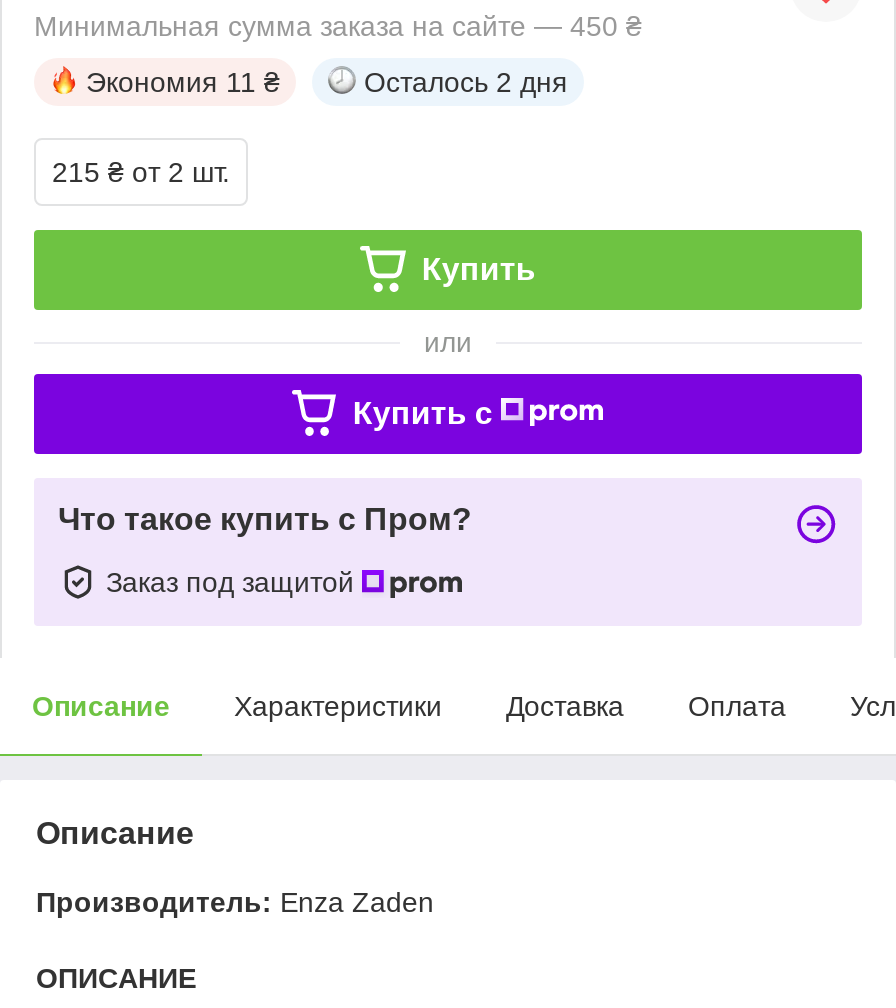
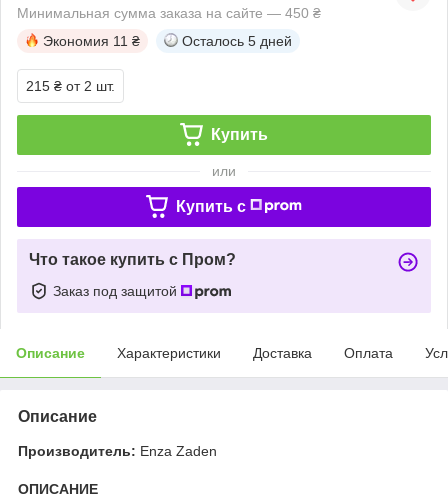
[364,66,568,98] Осталось 2 дня -> [182,33,292,49] Осталось 5 дней

